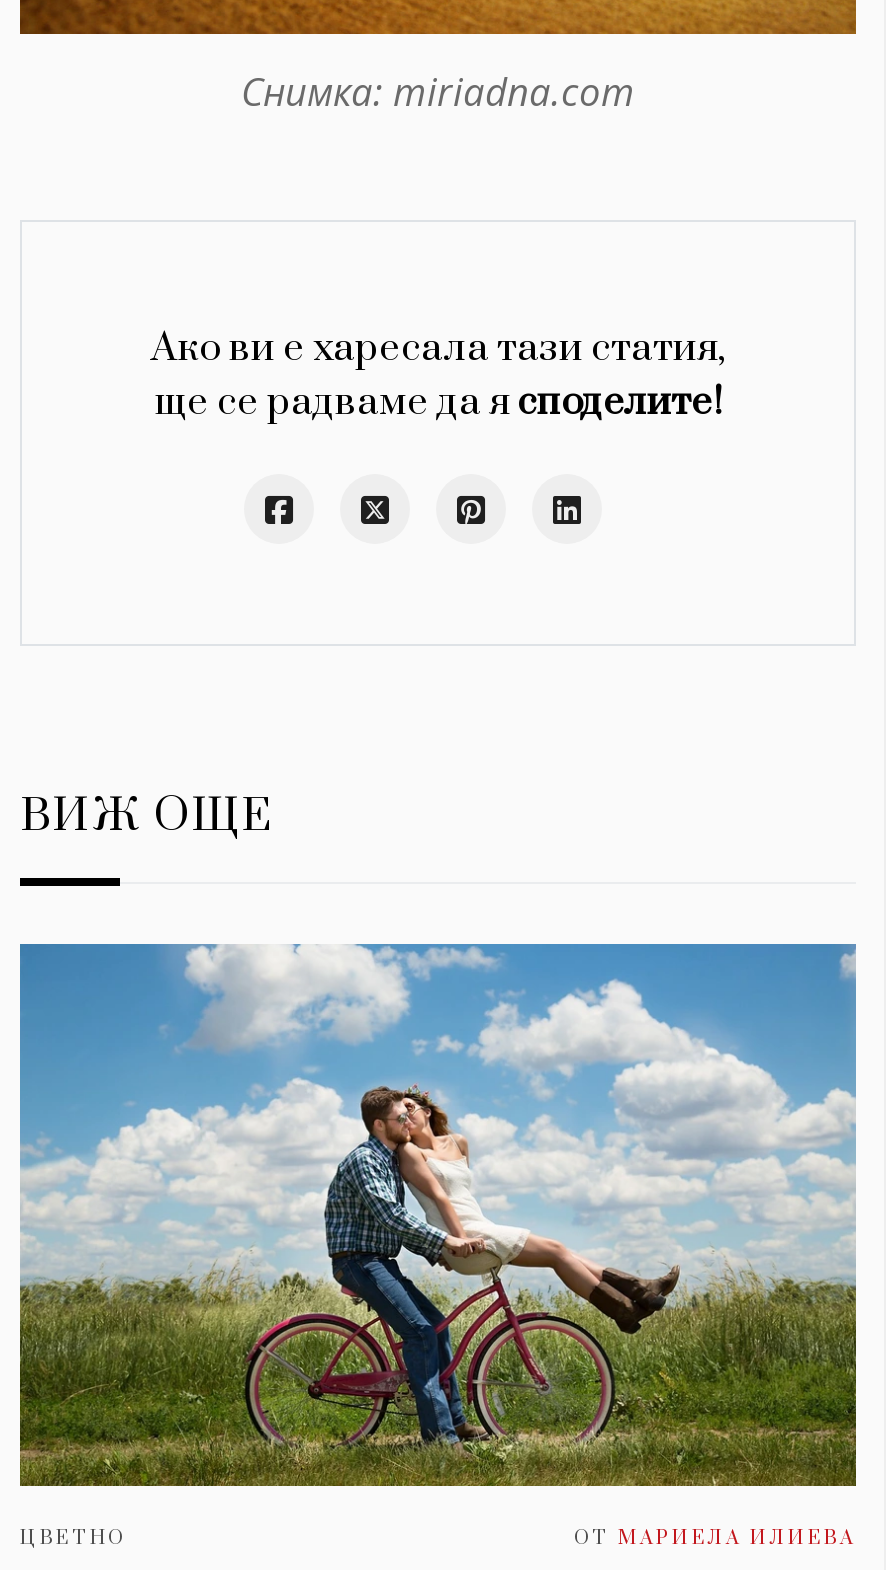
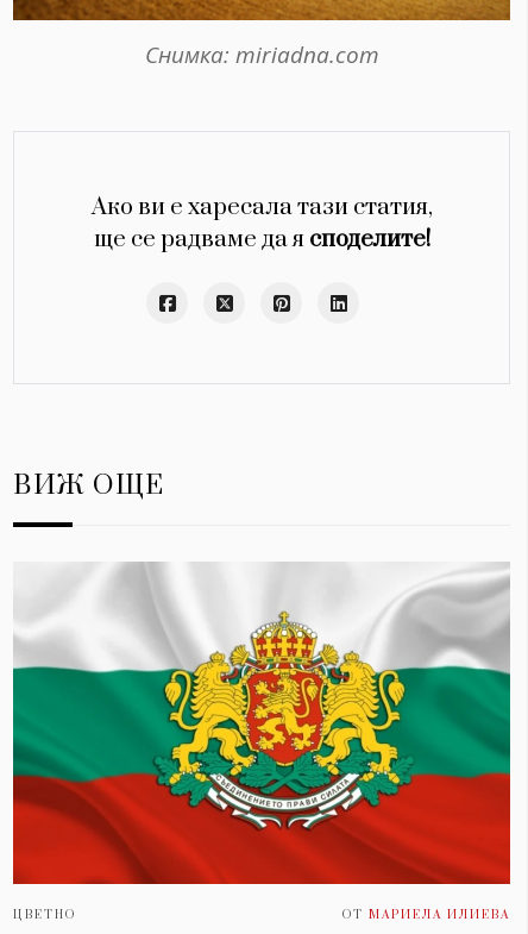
[18,942,858,1488] [image] -> [12,562,511,885] [image]

